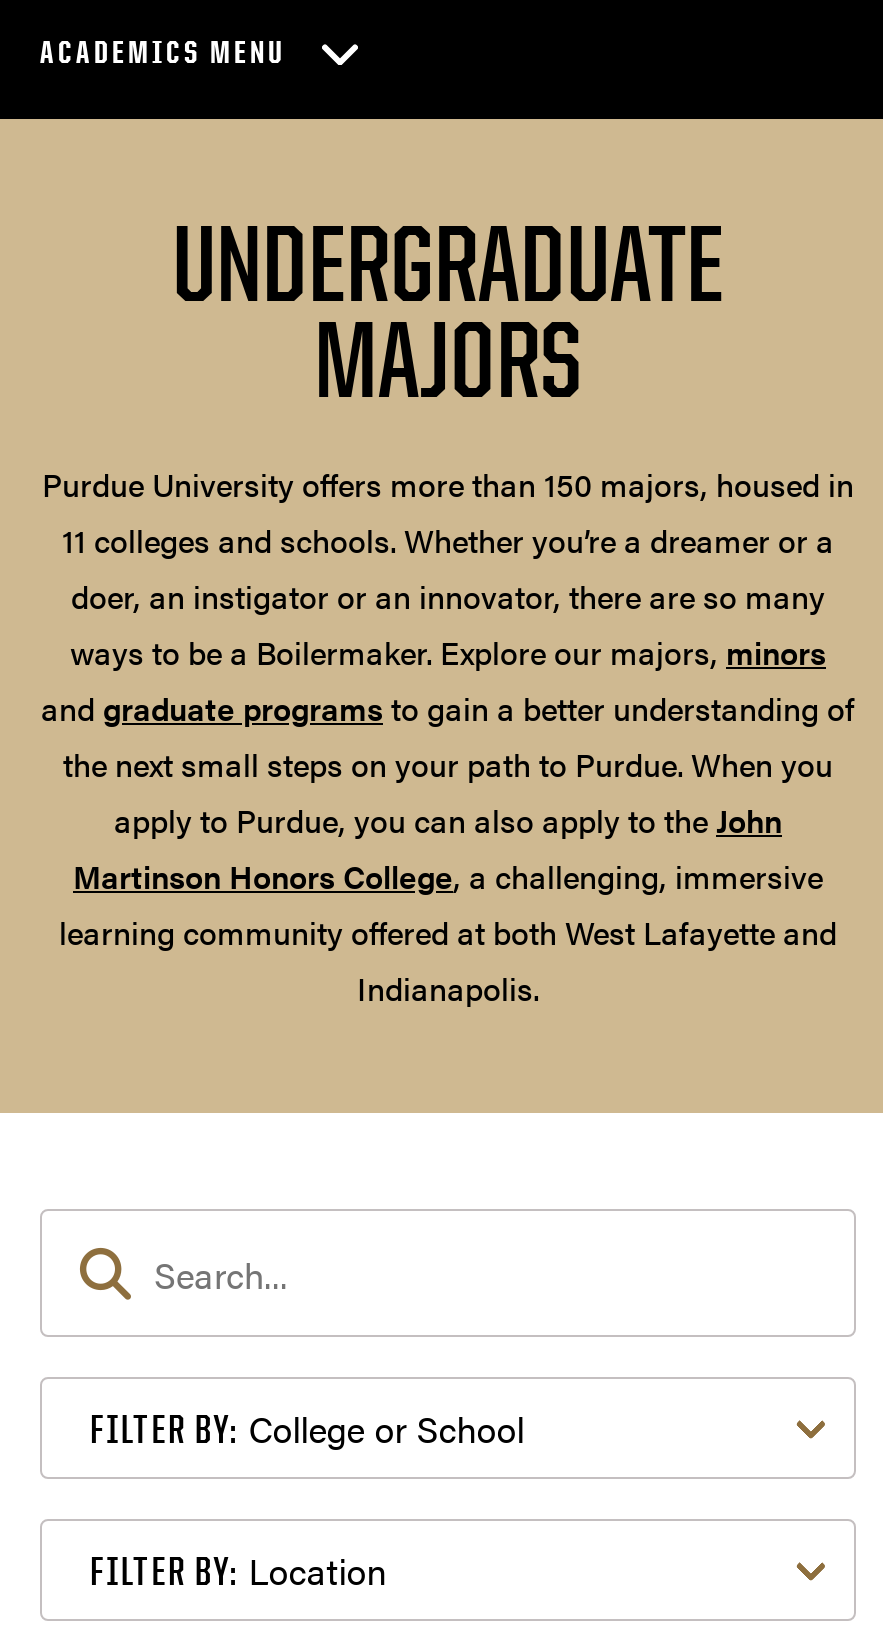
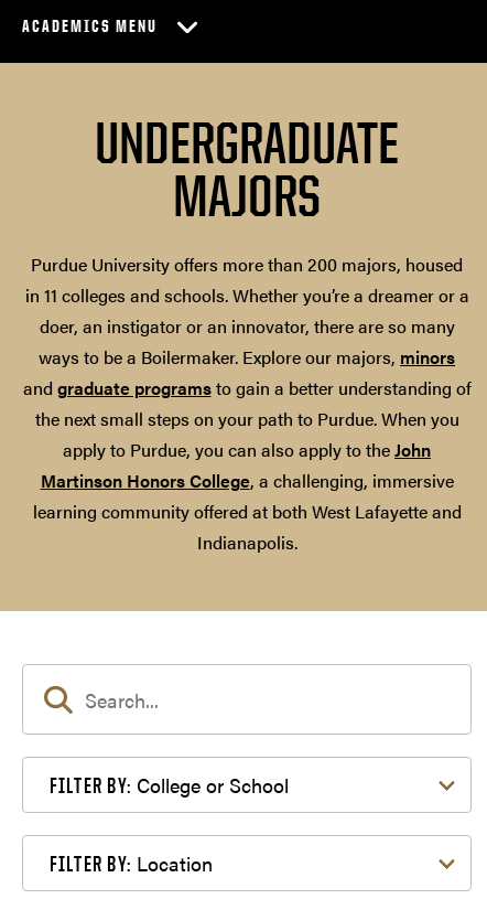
[42,461,854,563] Purdue University offers more than 150 majors, housed in | 11 colleges and schools. Whether you’re a dreamer or a -> [25,252,469,308] Purdue University offers more than 200 majors, housed | in 11 colleges and schools. Whether you’re a dreamer or a

